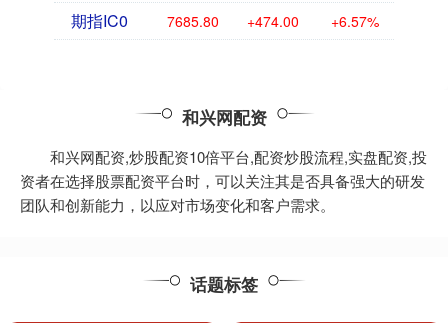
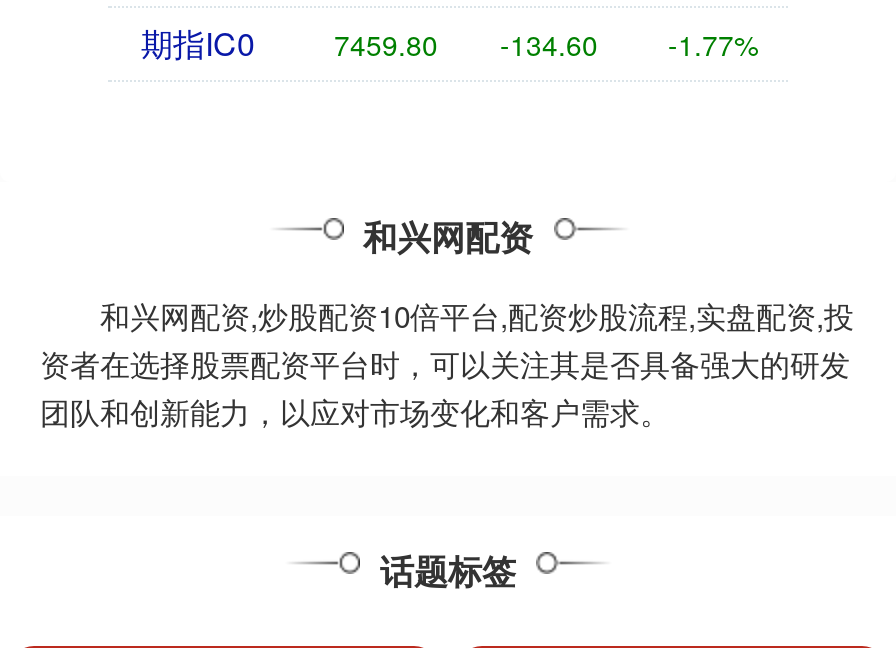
[167,11,219,31] 7685.80 -> [334,24,438,64] 7459.80
[247,11,299,31] +474.00 -> [500,24,598,64] -134.60
[331,11,379,31] +6.57% -> [668,24,758,64] -1.77%

